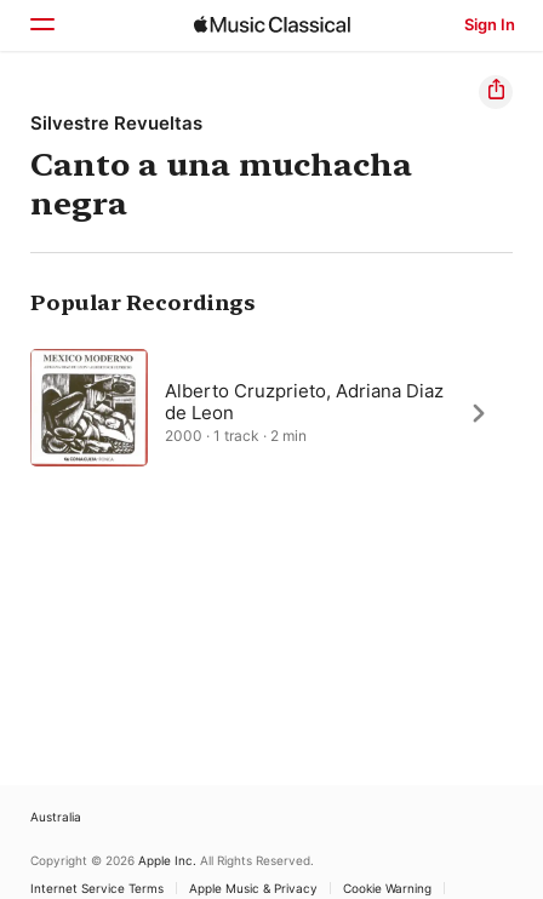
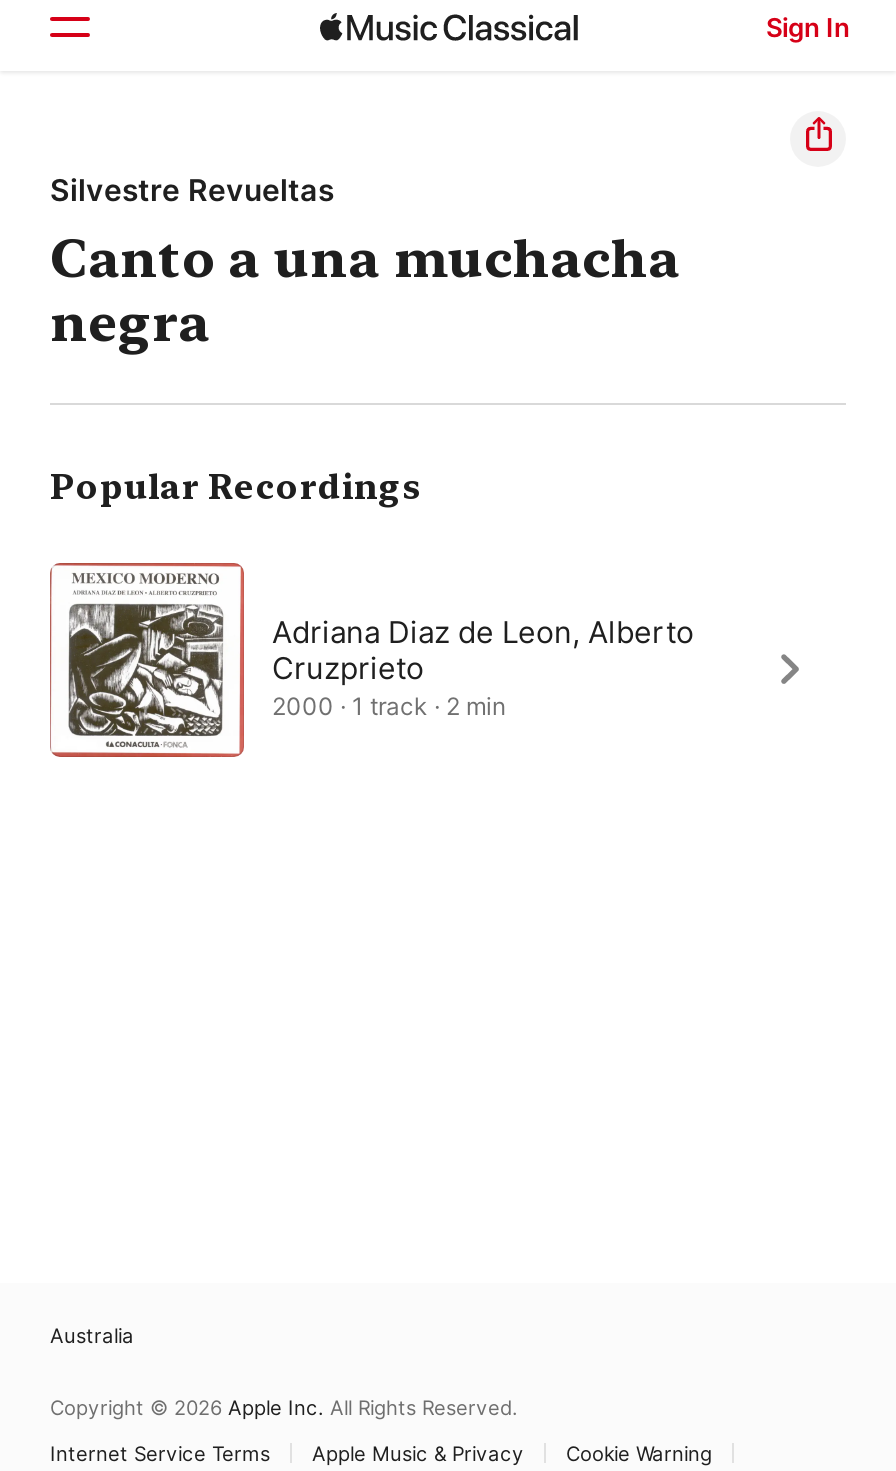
[165,379,444,424] Alberto Cruzprieto, Adriana Diaz | de Leon -> [272,613,694,687] Adriana Diaz de Leon, Alberto | Cruzprieto

